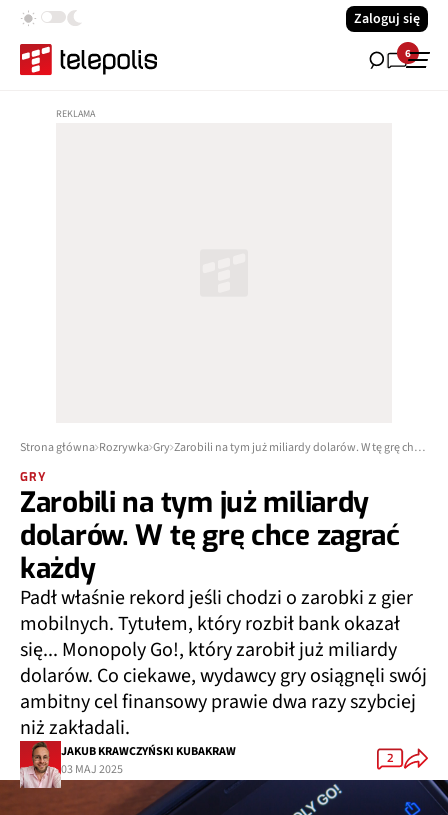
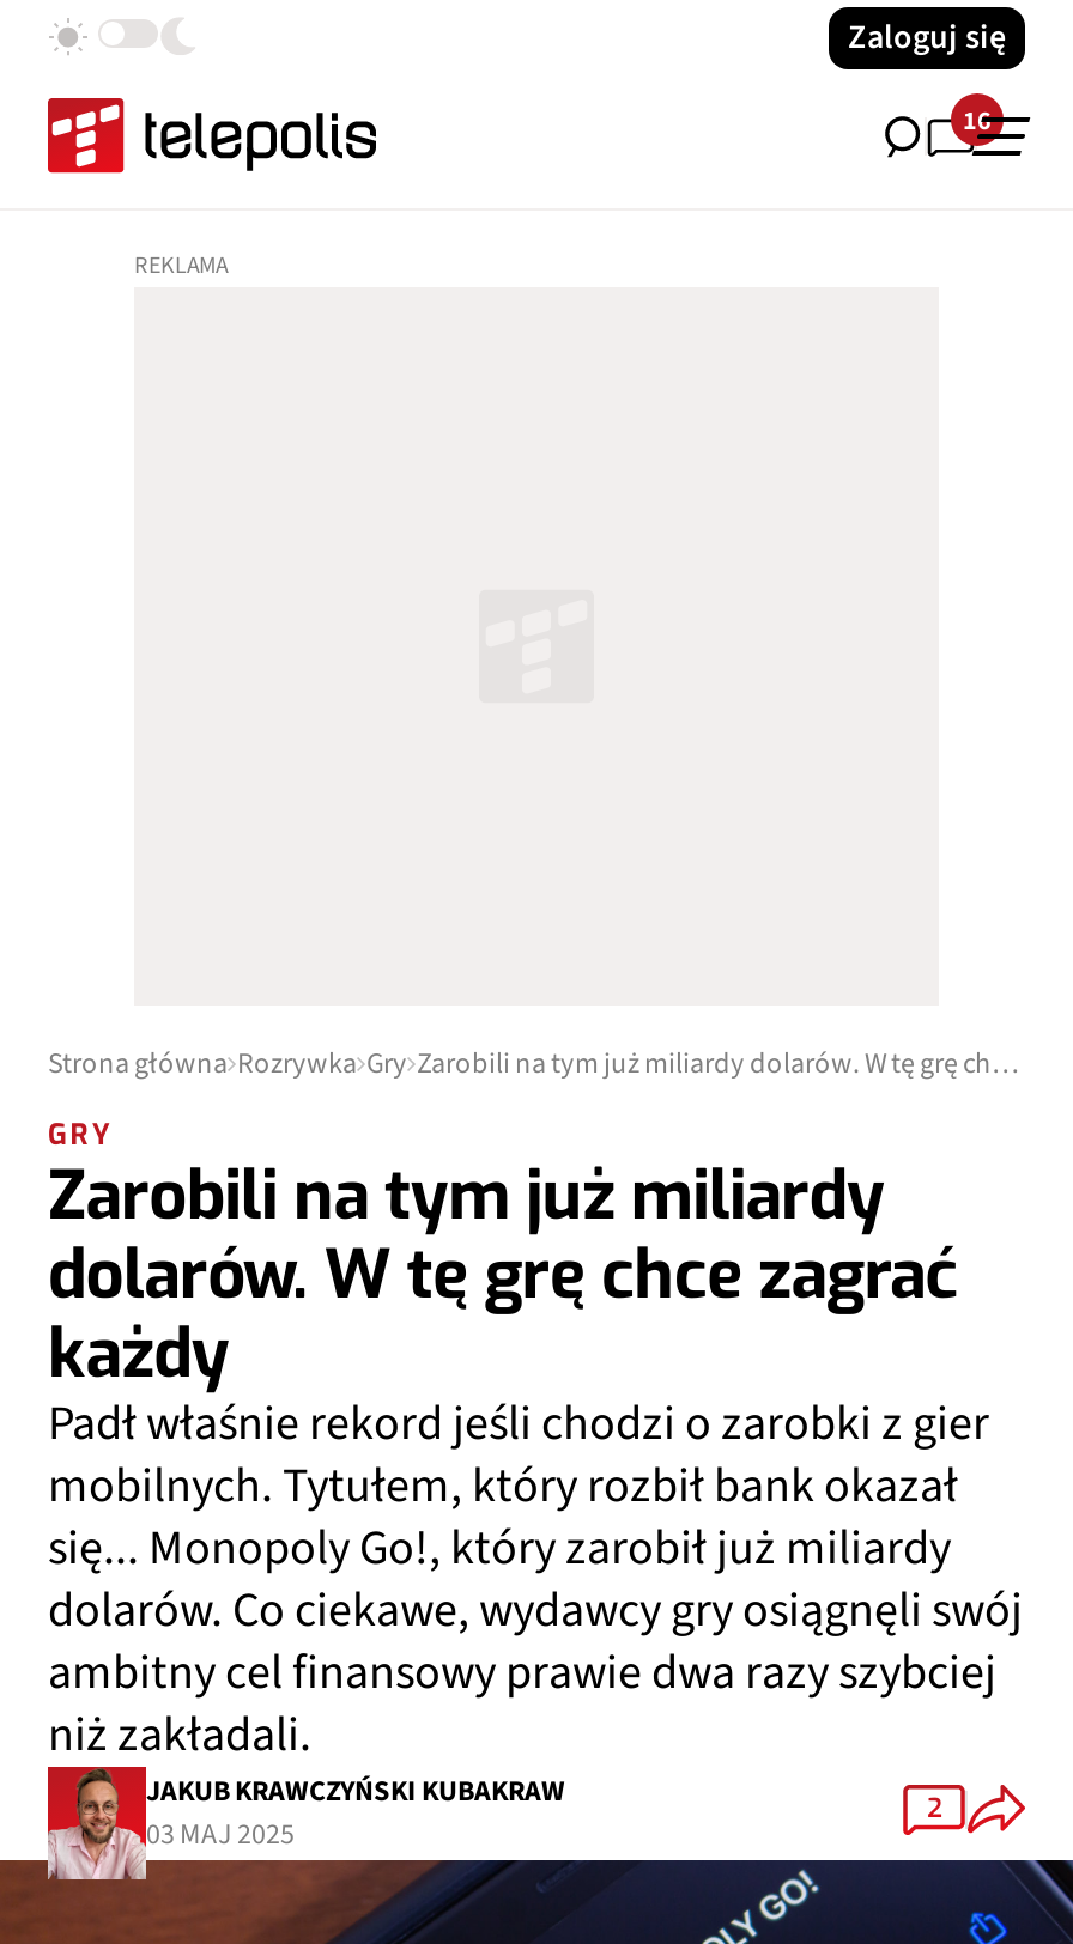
[405,45,411,60] 6 -> [963,102,992,138] 16

